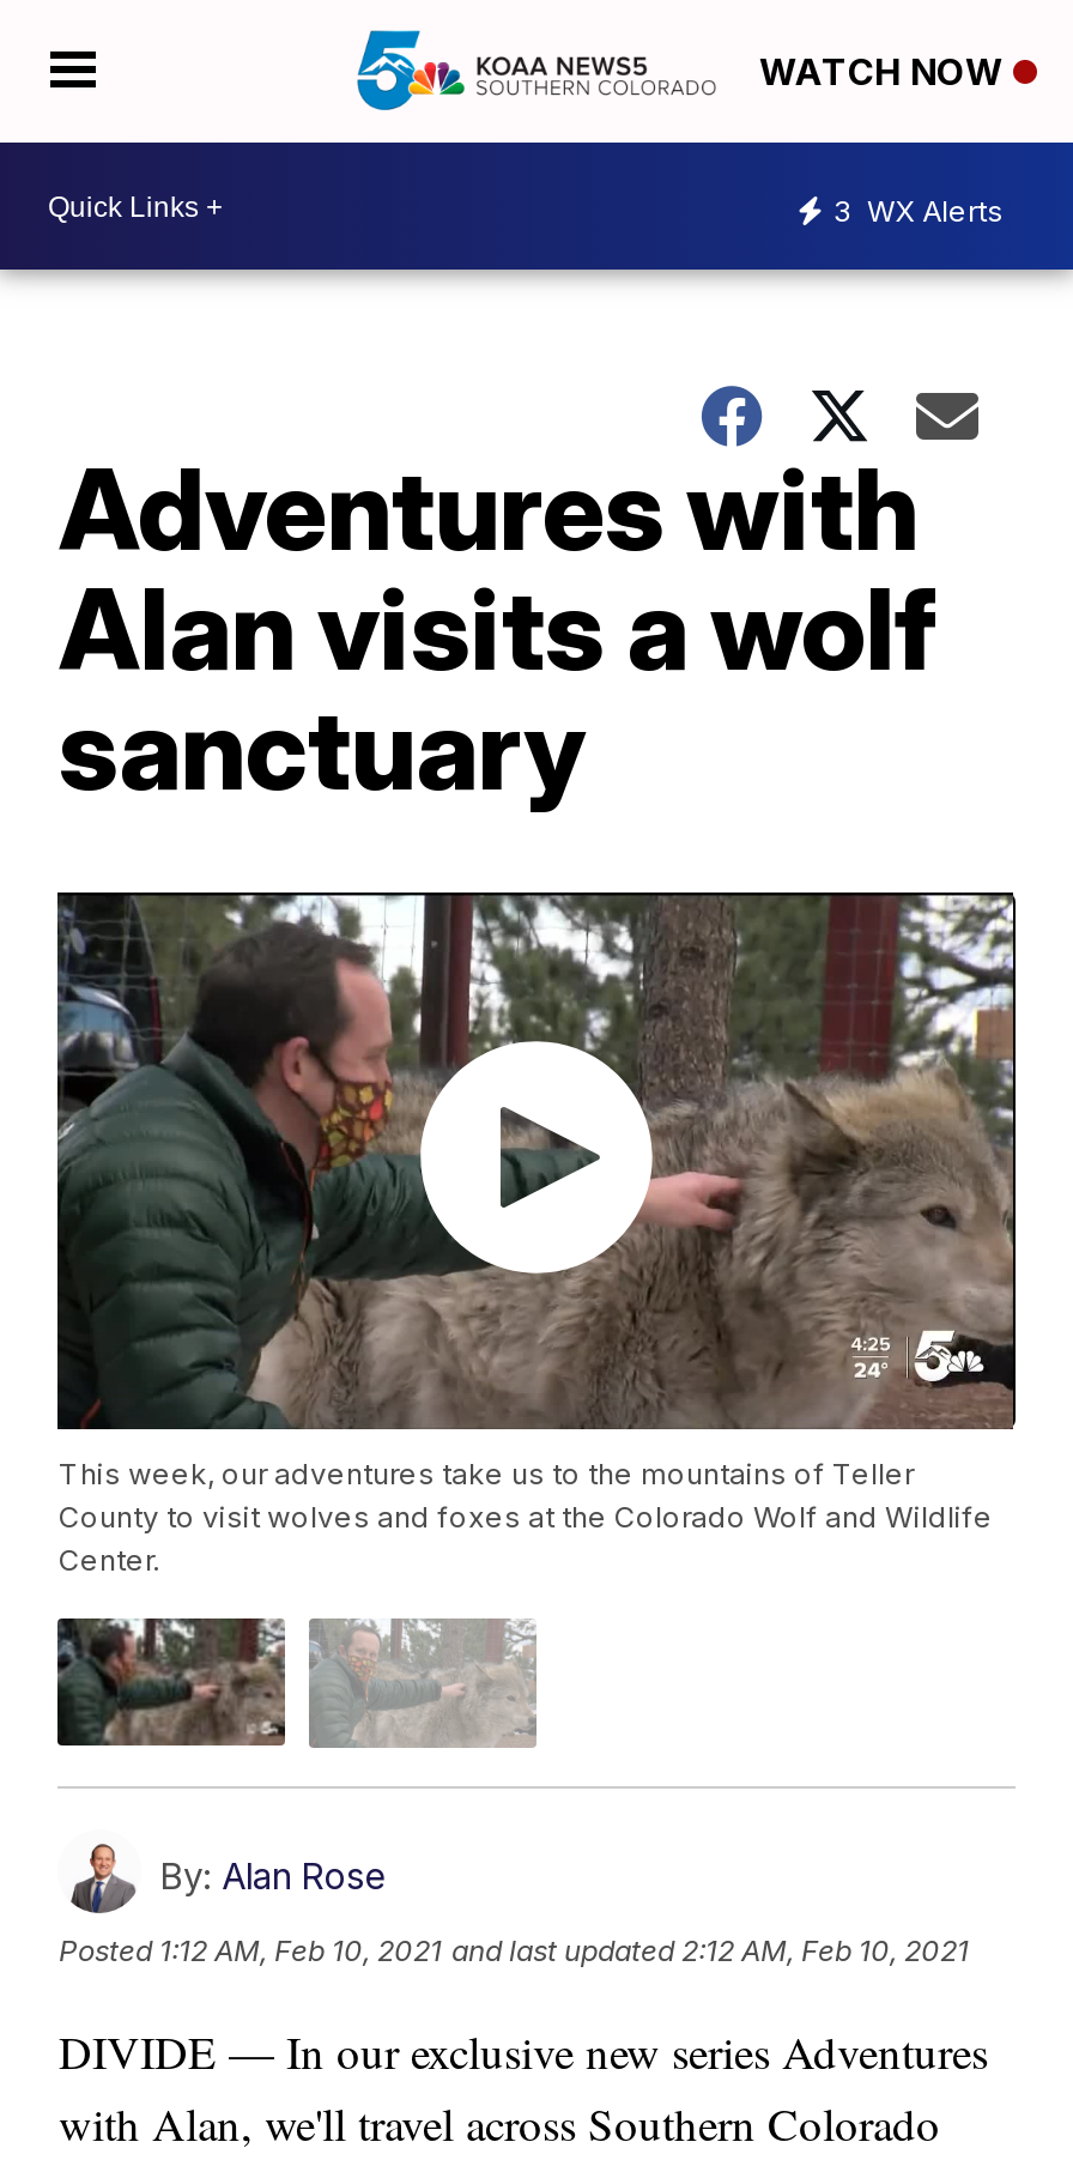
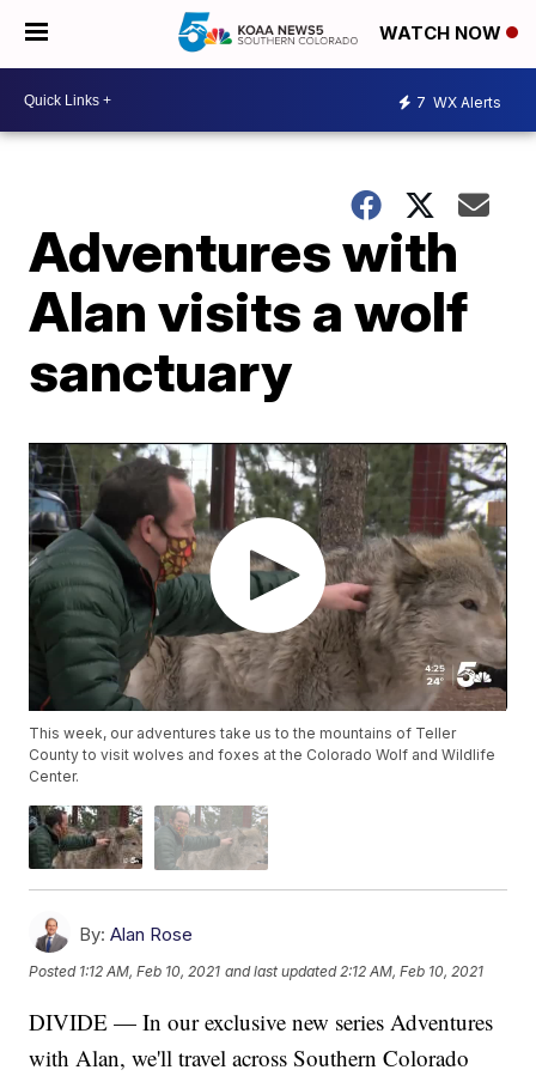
[833,192,1004,228] 3 WX Alerts -> [416,93,501,111] 7 WX Alerts

